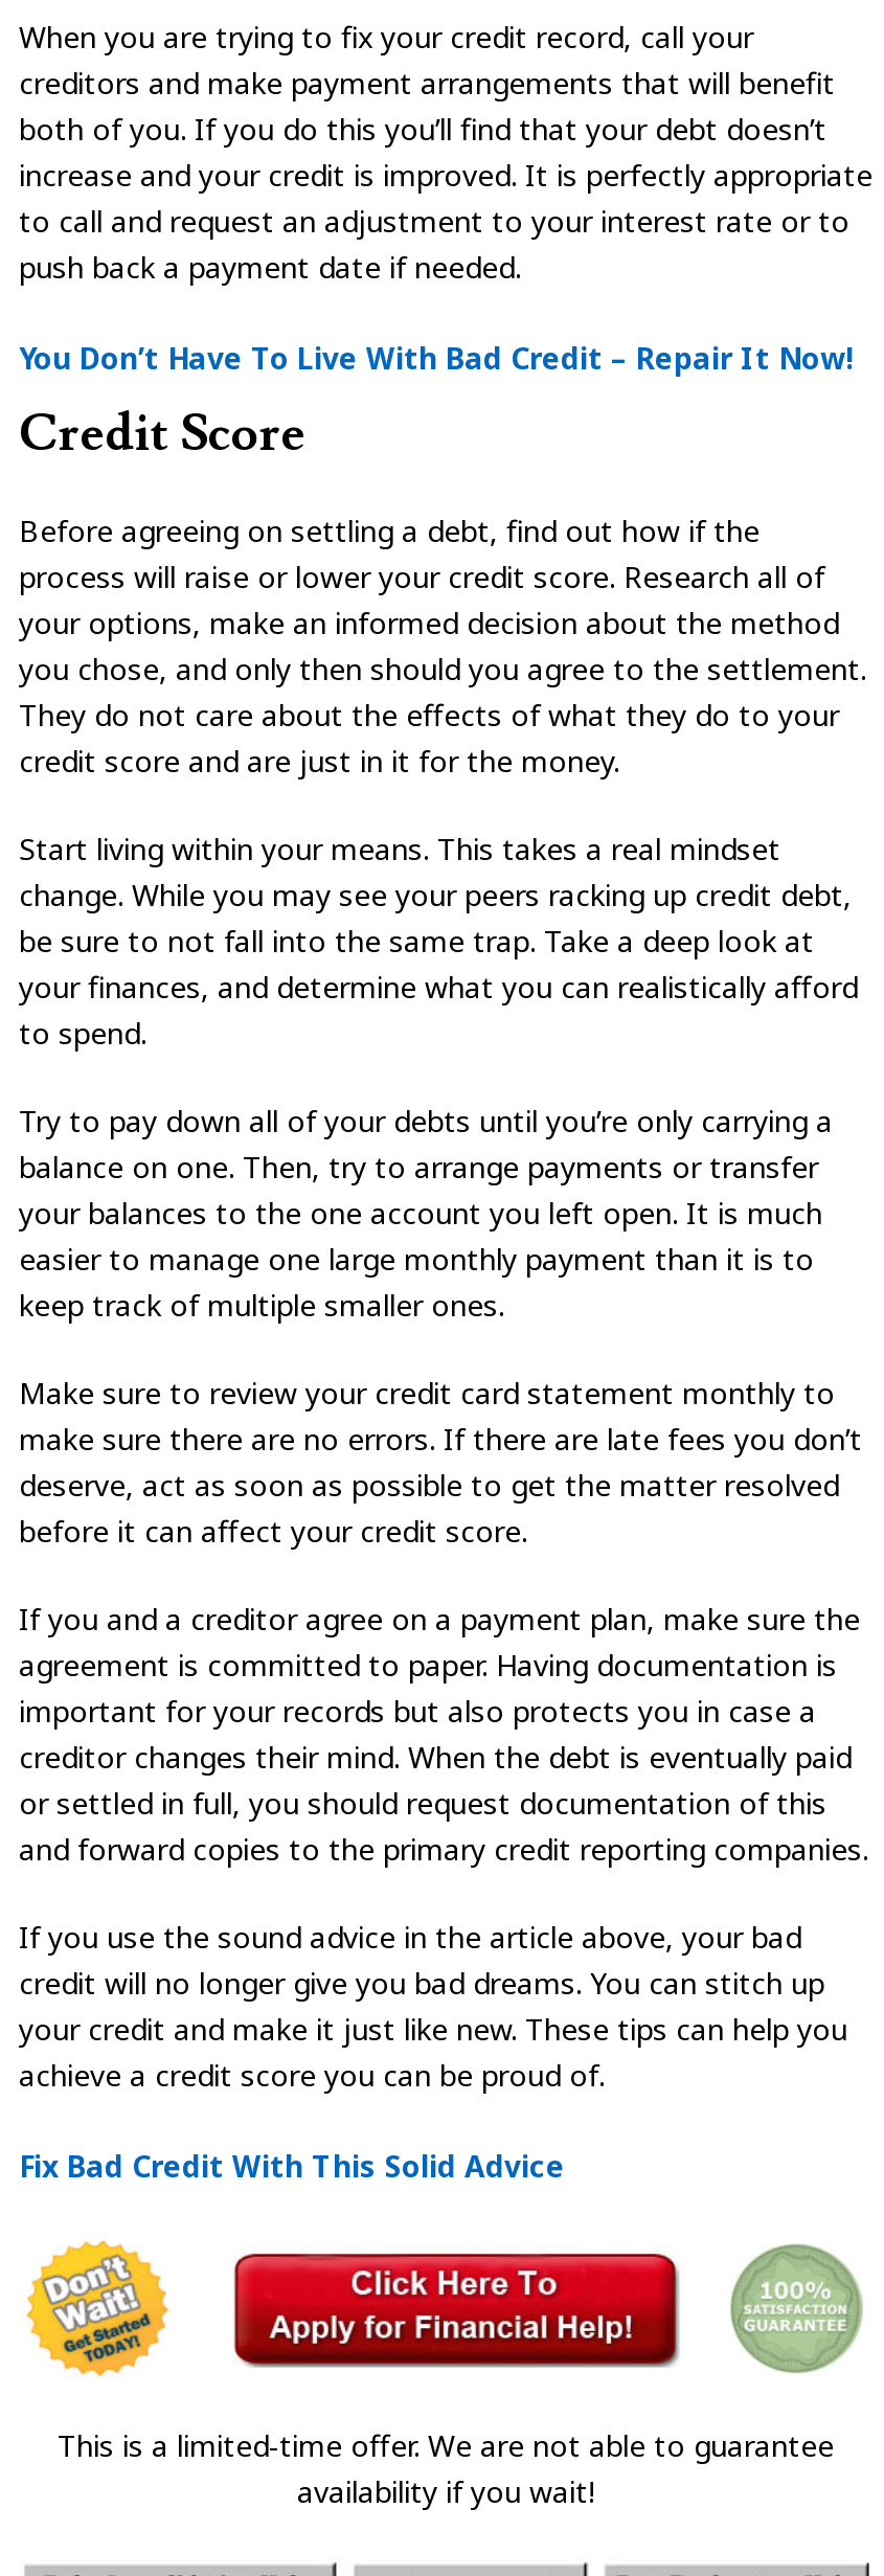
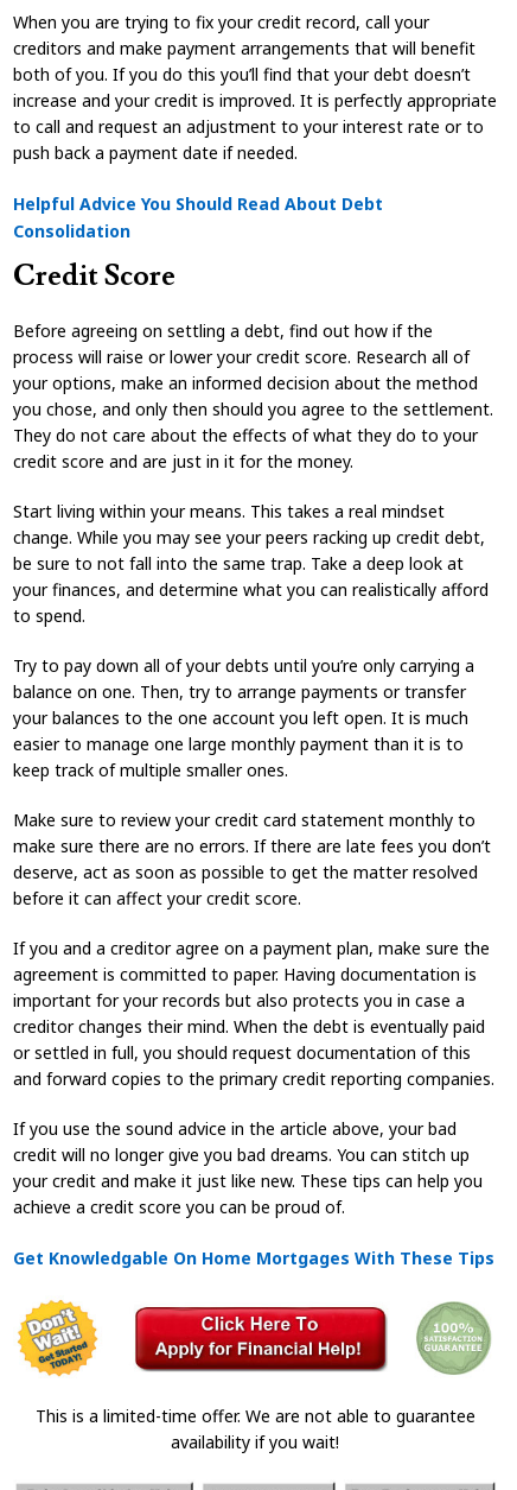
[19,338,854,378] You Don’t Have To Live With Bad Credit – Repair It Now! -> [13,193,383,243] Helpful Advice You Should Read About Debt | Consolidation
[19,2146,565,2186] Fix Bad Credit With This Solid Advice -> [13,1246,494,1269] Get Knowledgable On Home Mortgages With These Tips

